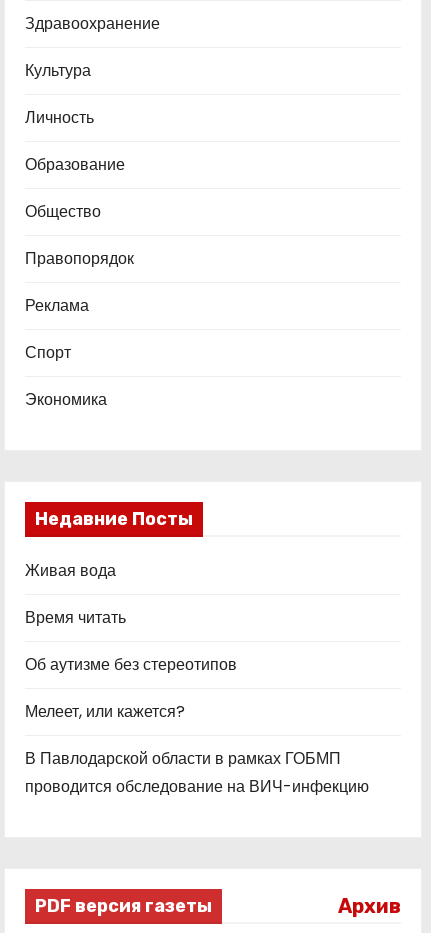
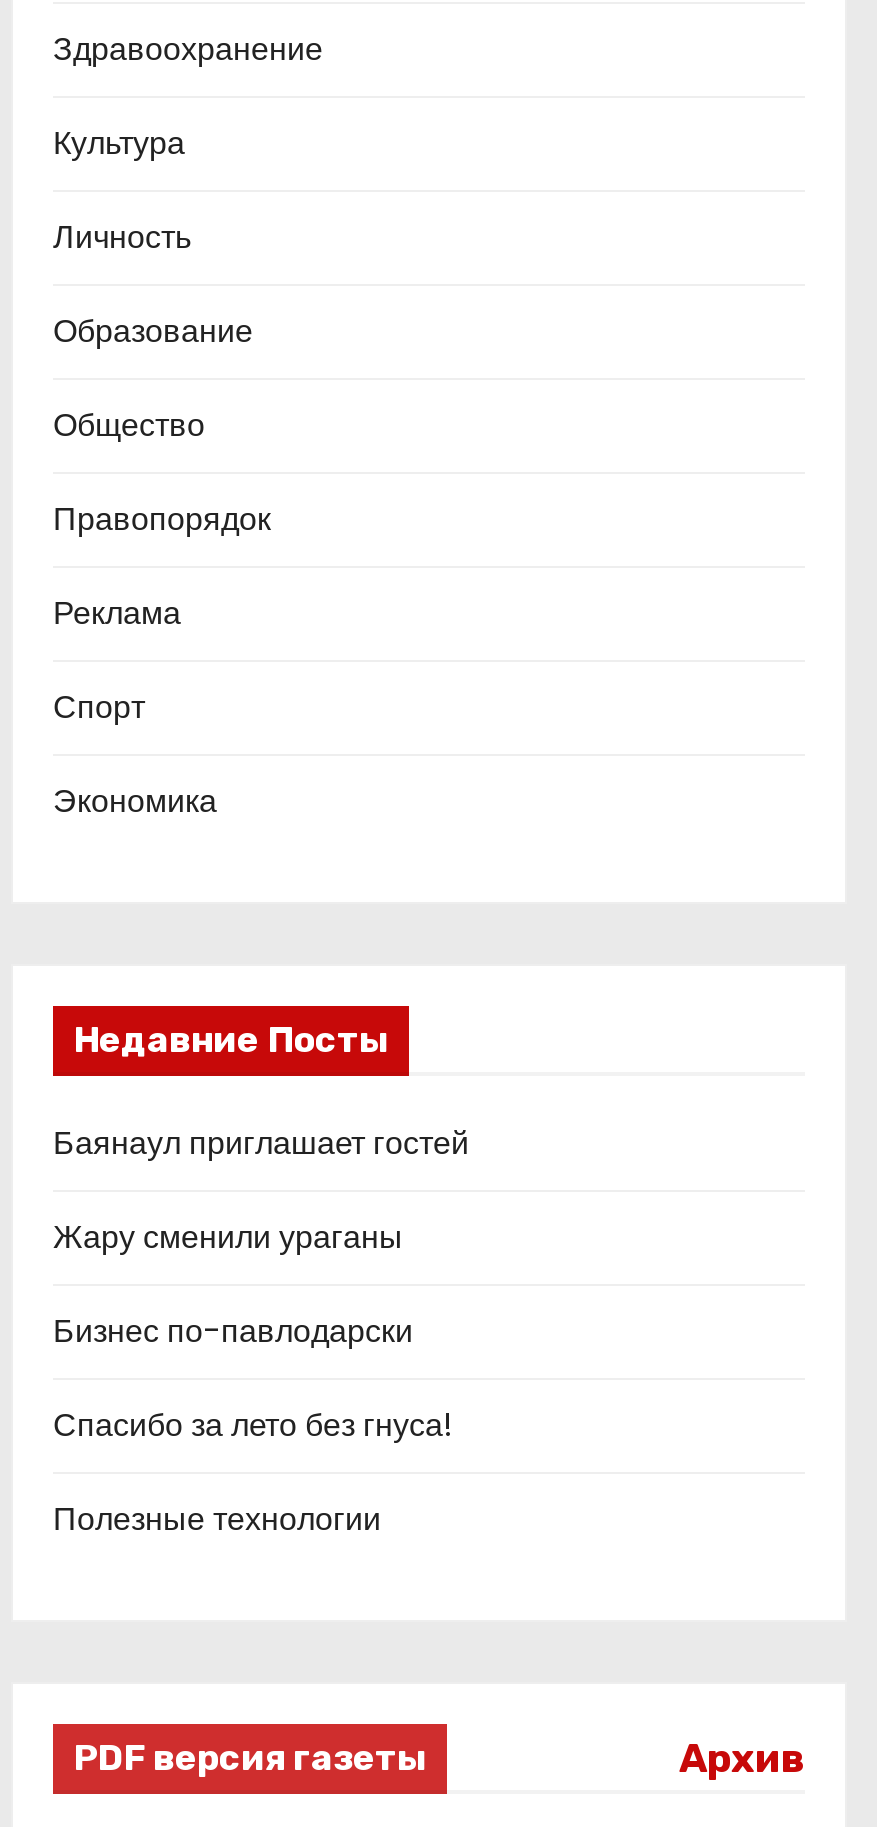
[25,559,116,582] Живая вода -> [53,1119,469,1165] Баянаул приглашает гостей
[25,606,126,629] Время читать -> [53,1213,403,1259] Жару сменили ураганы
[25,653,237,676] Об аутизме без стереотипов -> [53,1307,413,1353] Бизнес по-павлодарски
[25,700,185,723] Мелеет, или кажется? -> [53,1401,453,1447] Спасибо за лето без гнуса!
[25,747,369,798] В Павлодарской области в рамках ГОБМП | проводится обследование на ВИЧ-инфекцию -> [53,1495,381,1541] Полезные технологии

